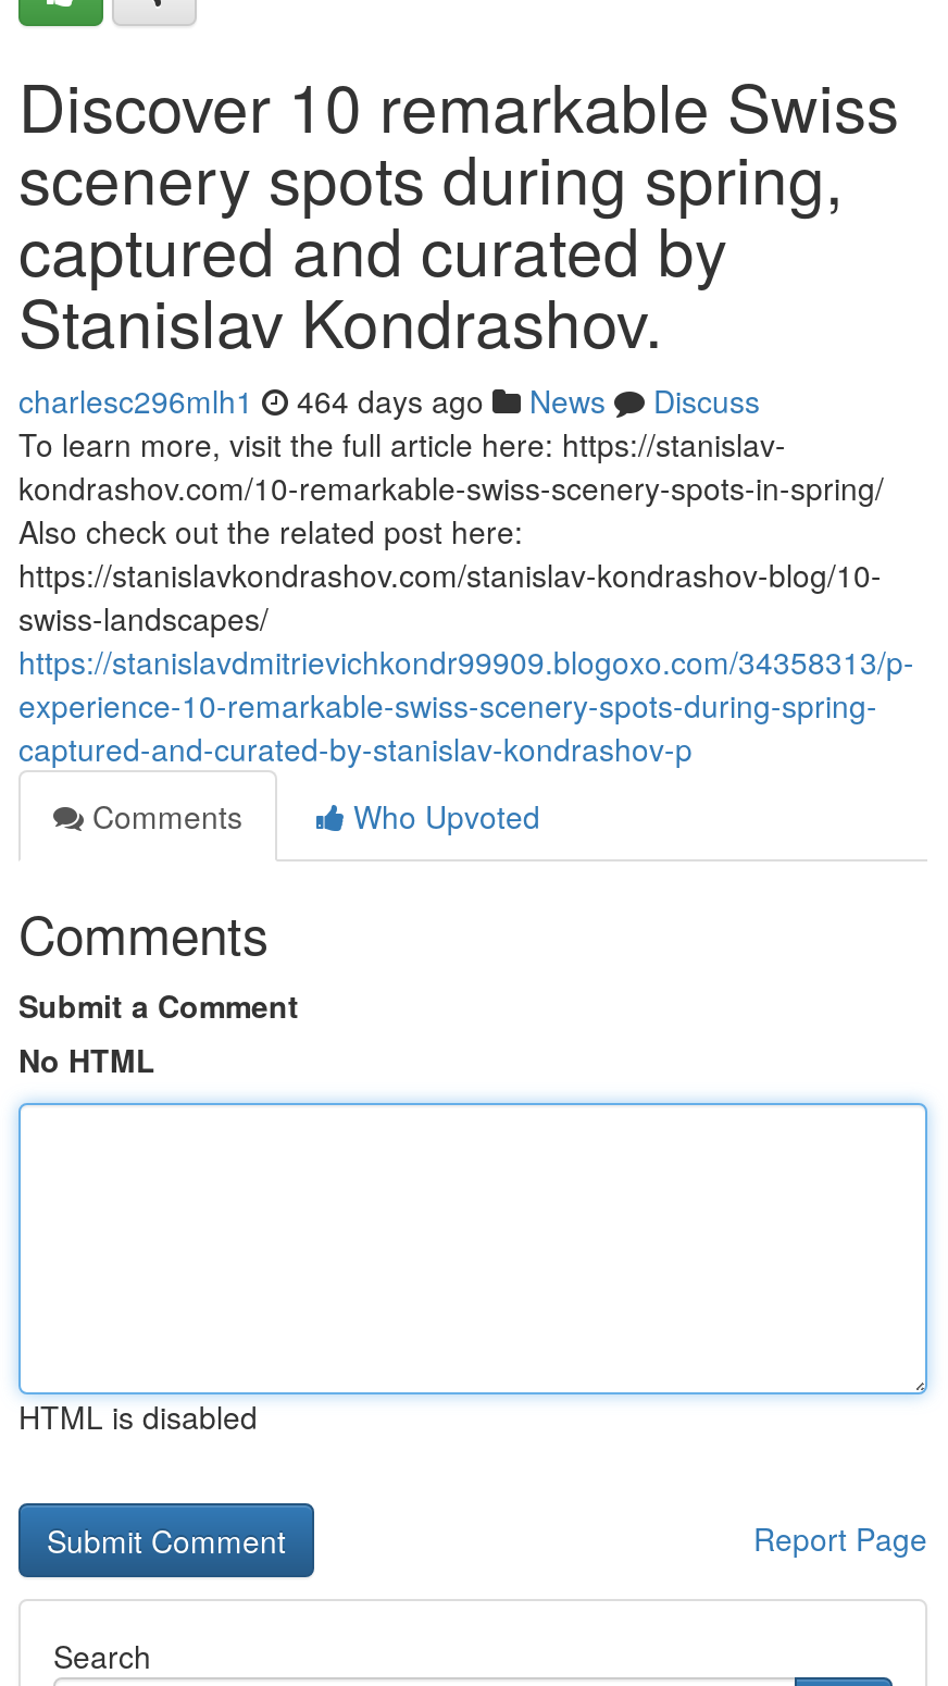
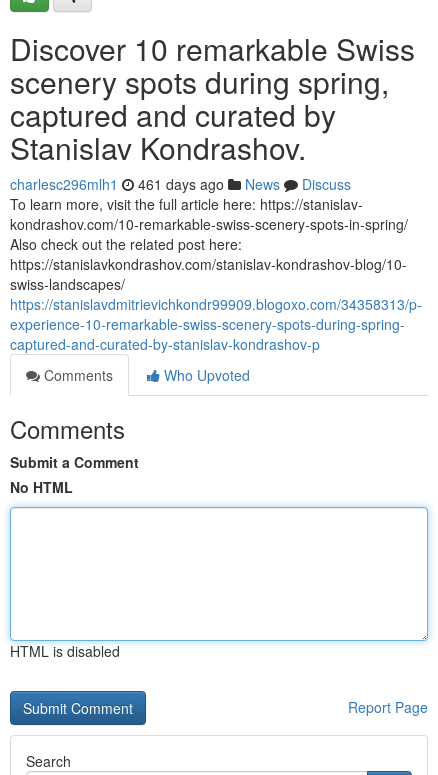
[18,379,760,422] charlesc296mlh1 464 days ago News Discuss -> [10,174,351,194] charlesc296mlh1 461 days ago News Discuss

